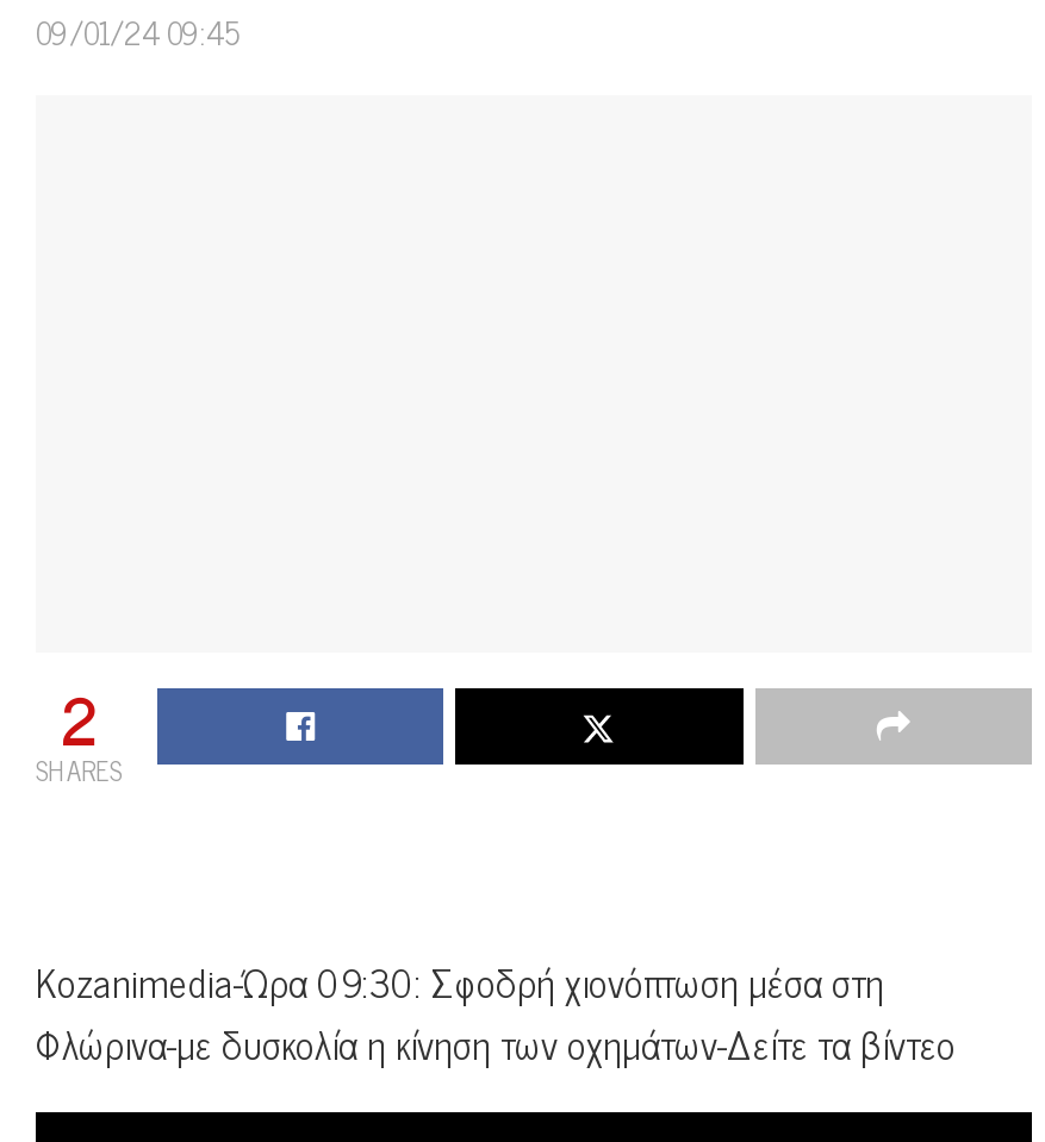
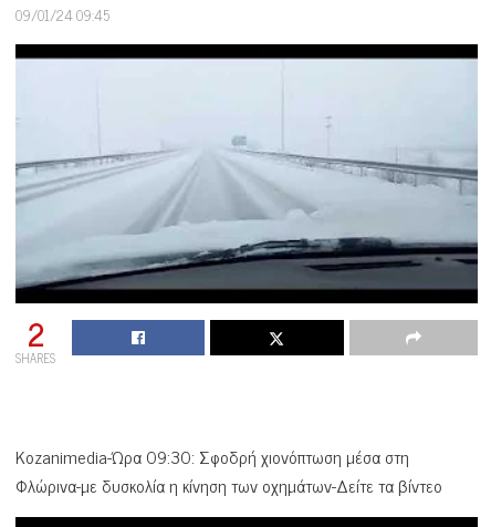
none -> [14,43,479,304] [image]

